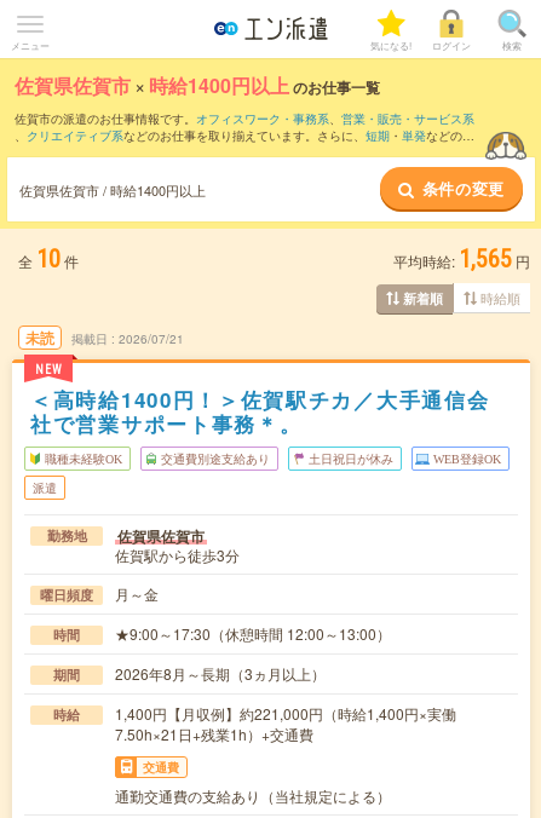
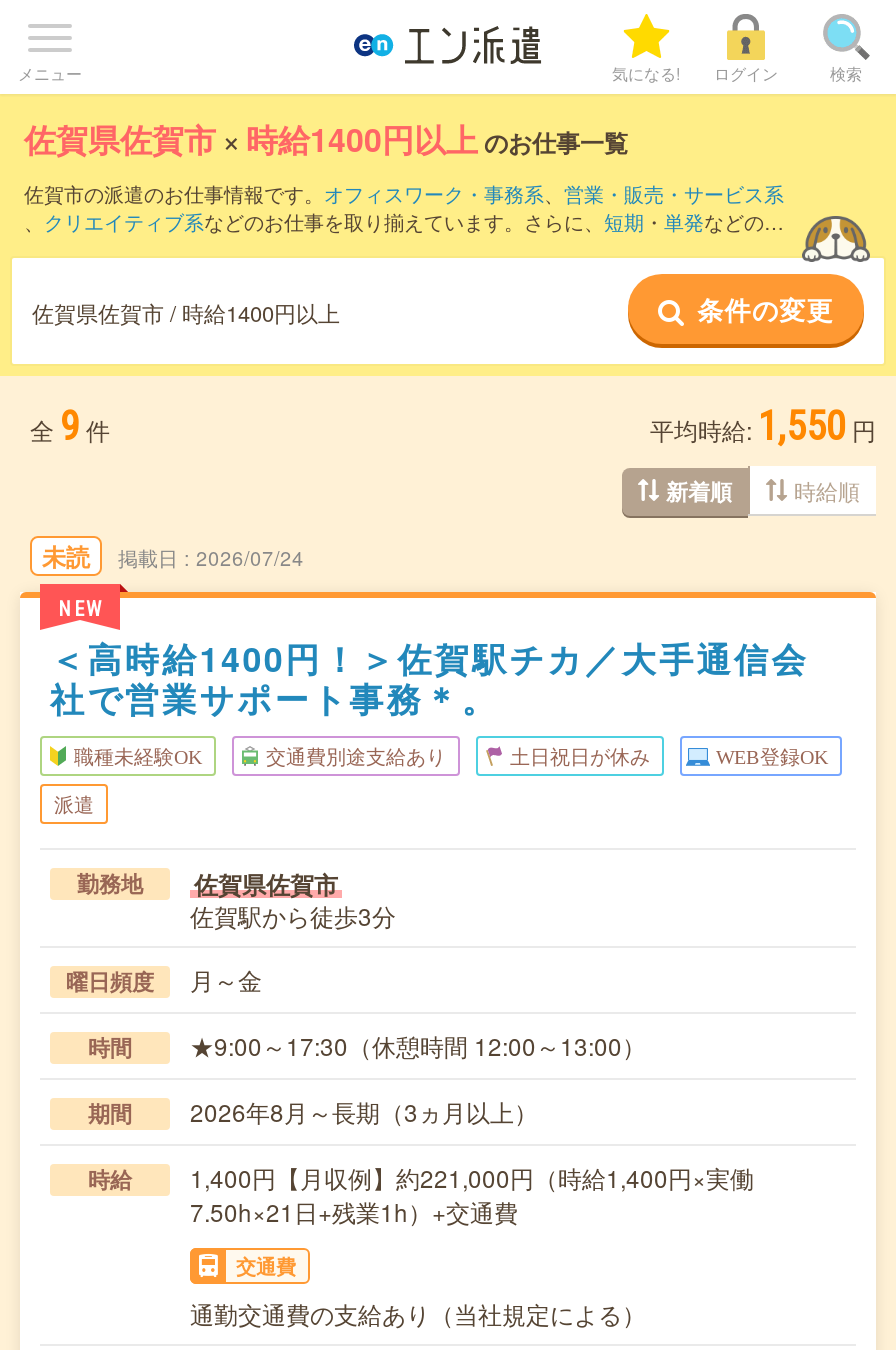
[18,244,79,273] 全 10 件 -> [30,402,110,450] 全 9 件
[393,244,530,273] 平均時給: 1,565 円 -> [650,402,876,450] 平均時給: 1,550 円
[119,330,184,347] 2026/07/21 -> [196,544,304,572] 2026/07/24

